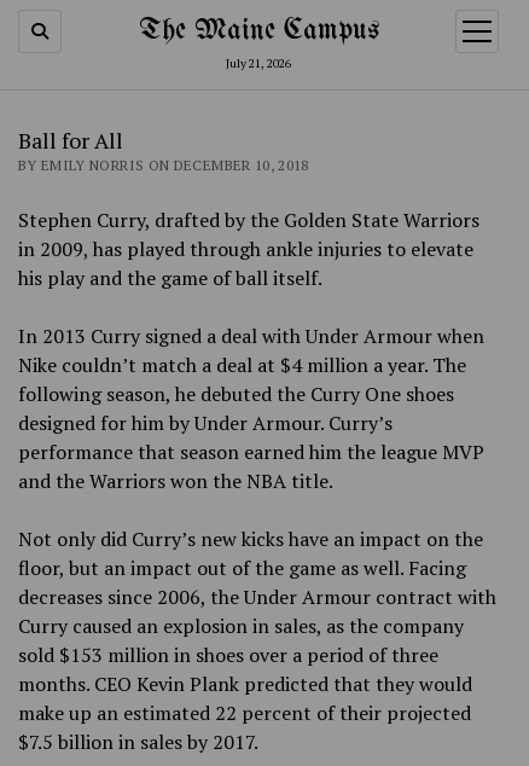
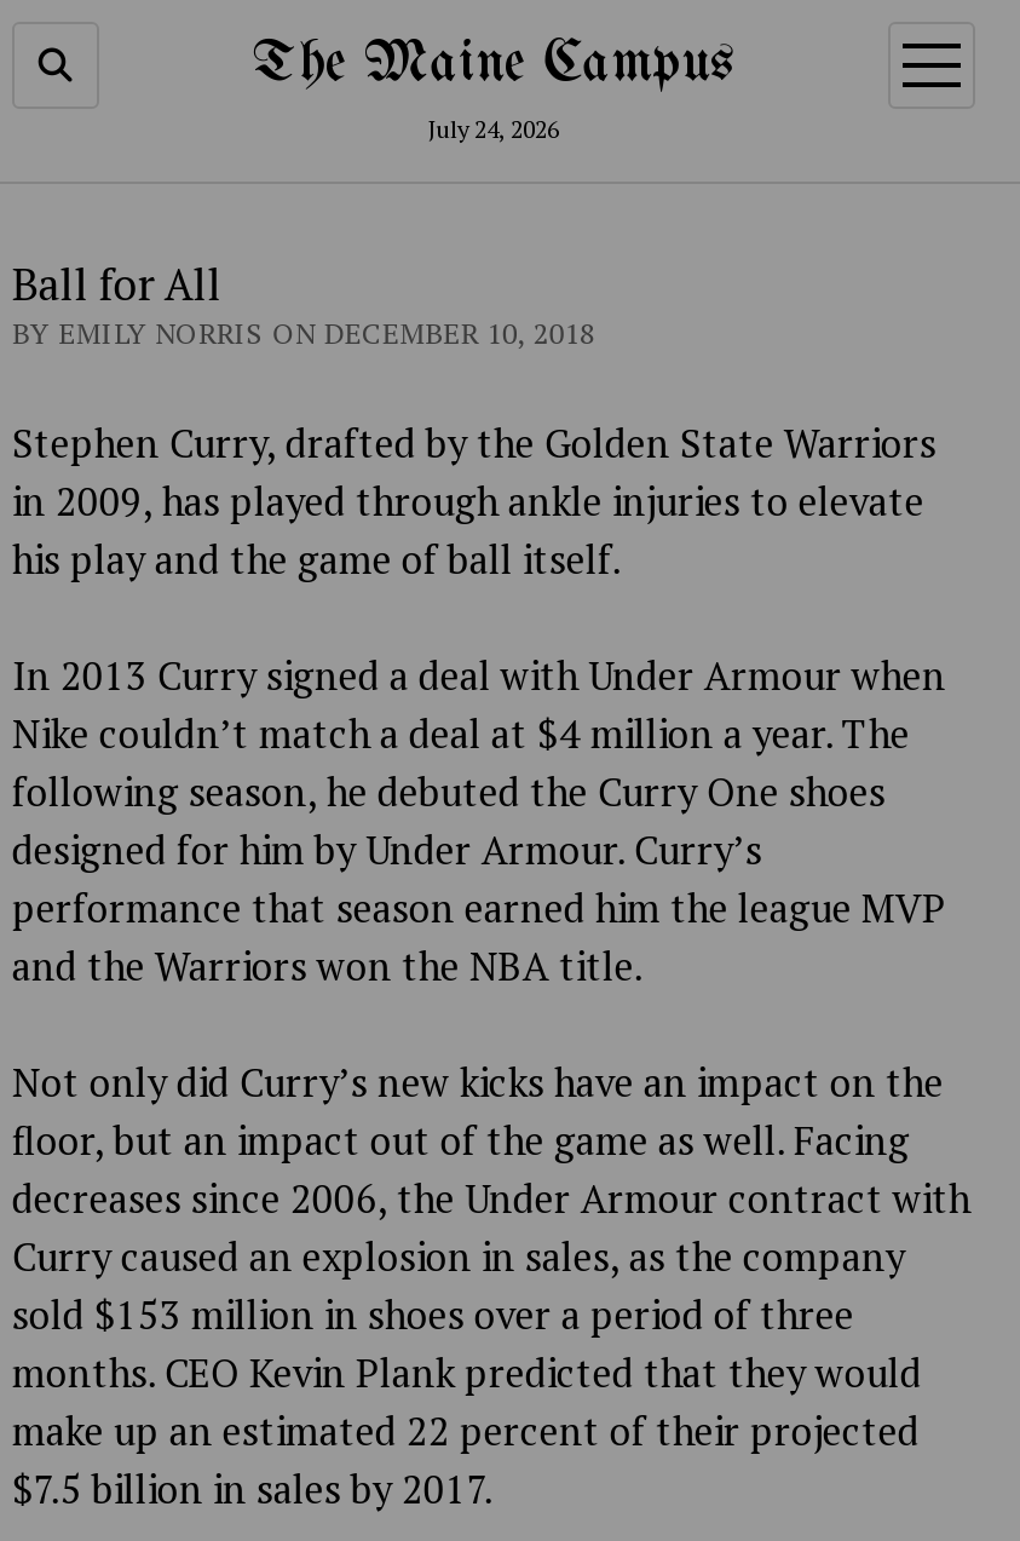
[226,56,291,71] July 21, 2026 -> [428,114,559,145] July 24, 2026

